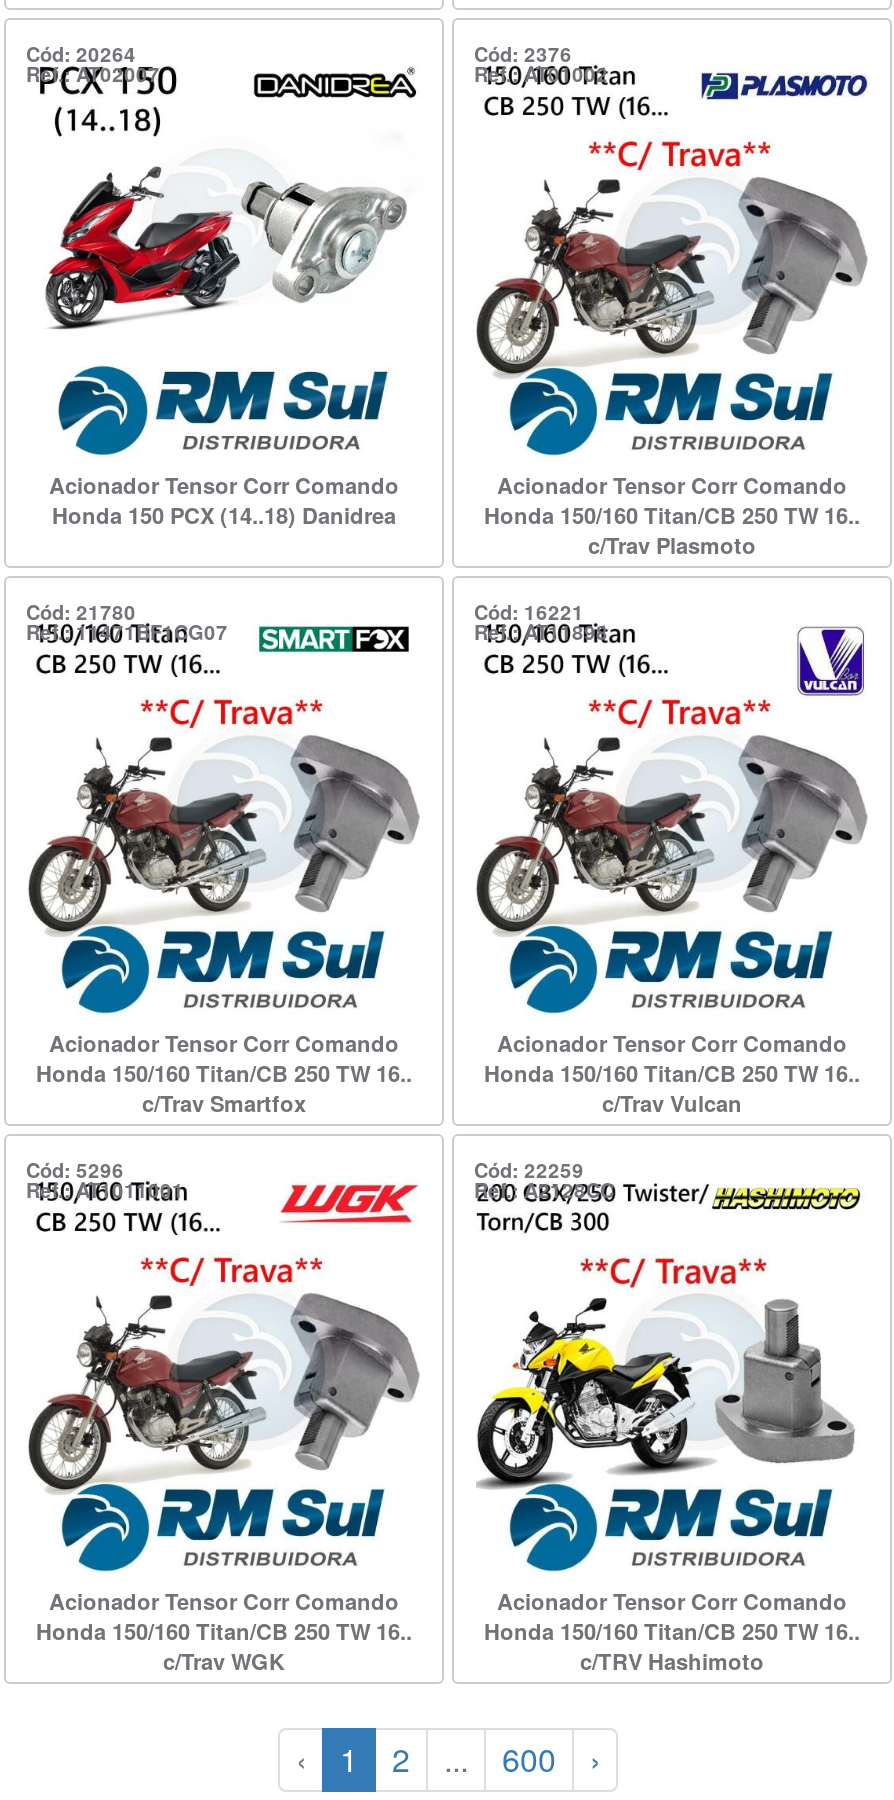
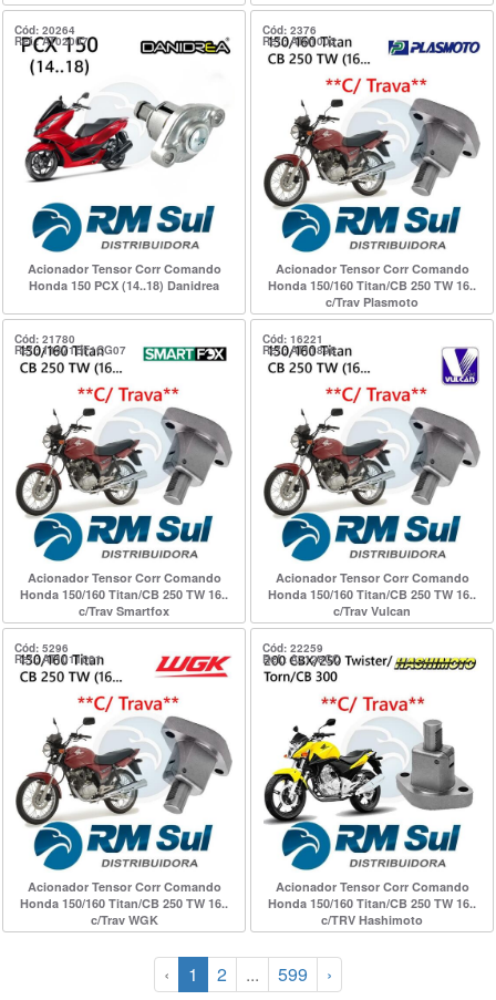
[502,1736,556,1782] 600 -> [278,961,308,987] 599

